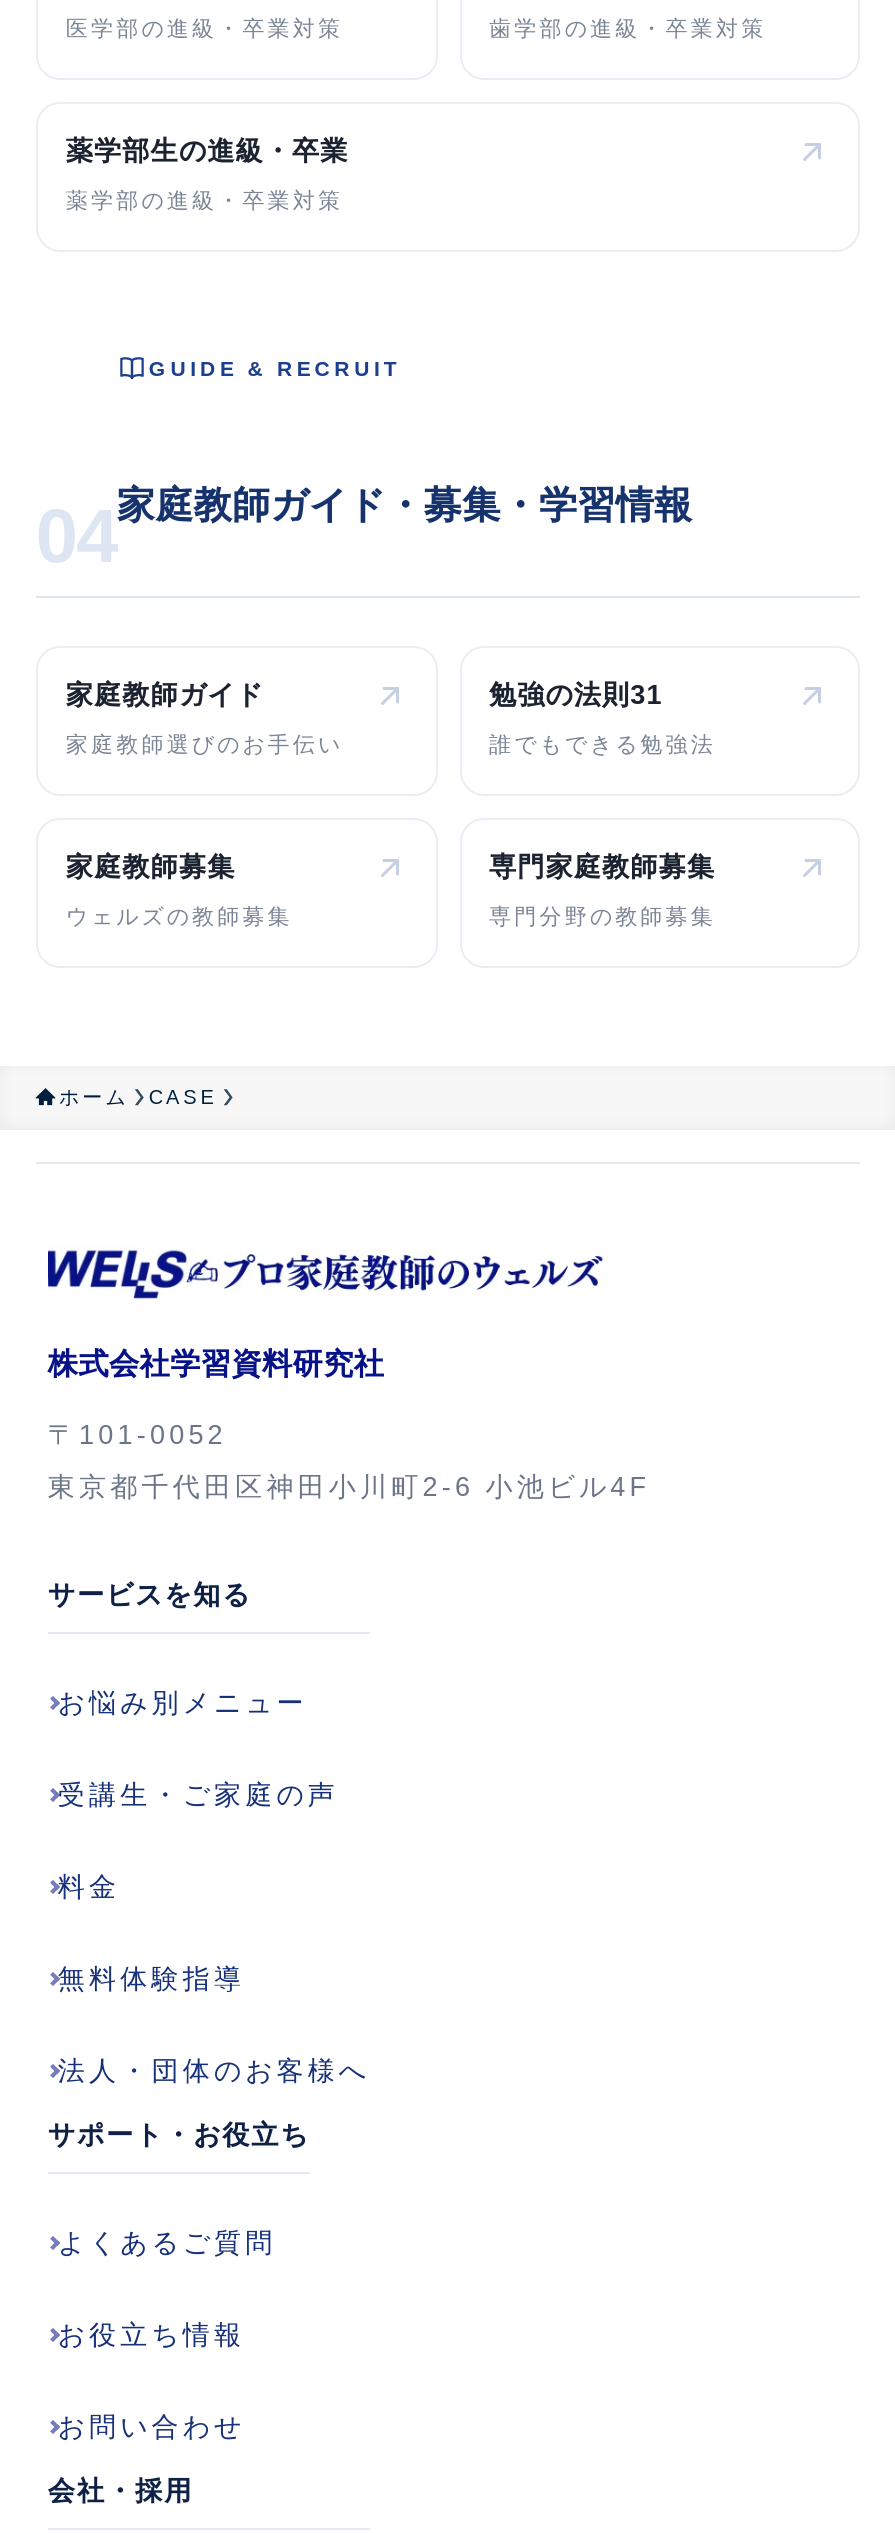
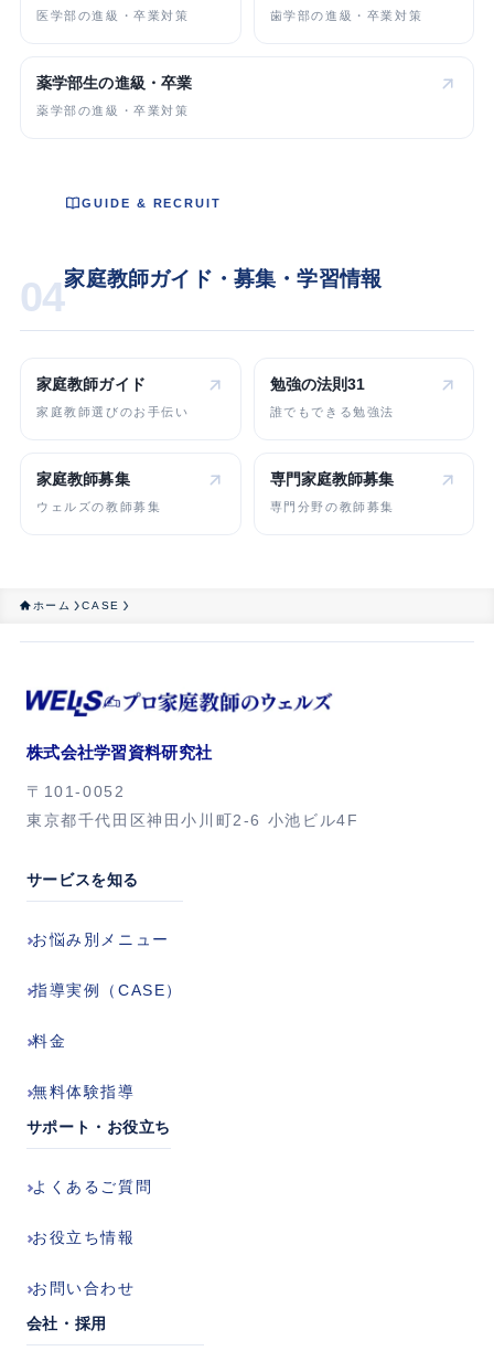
[58,1780,339,1810] 受講生・ご家庭の声 -> [32,982,183,999] 指導実例（CASE）
[58,2056,370,2086] 法人・団体のお客様へ -> none

